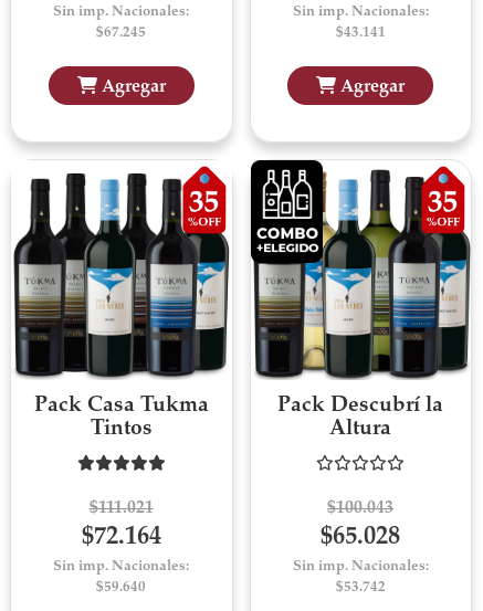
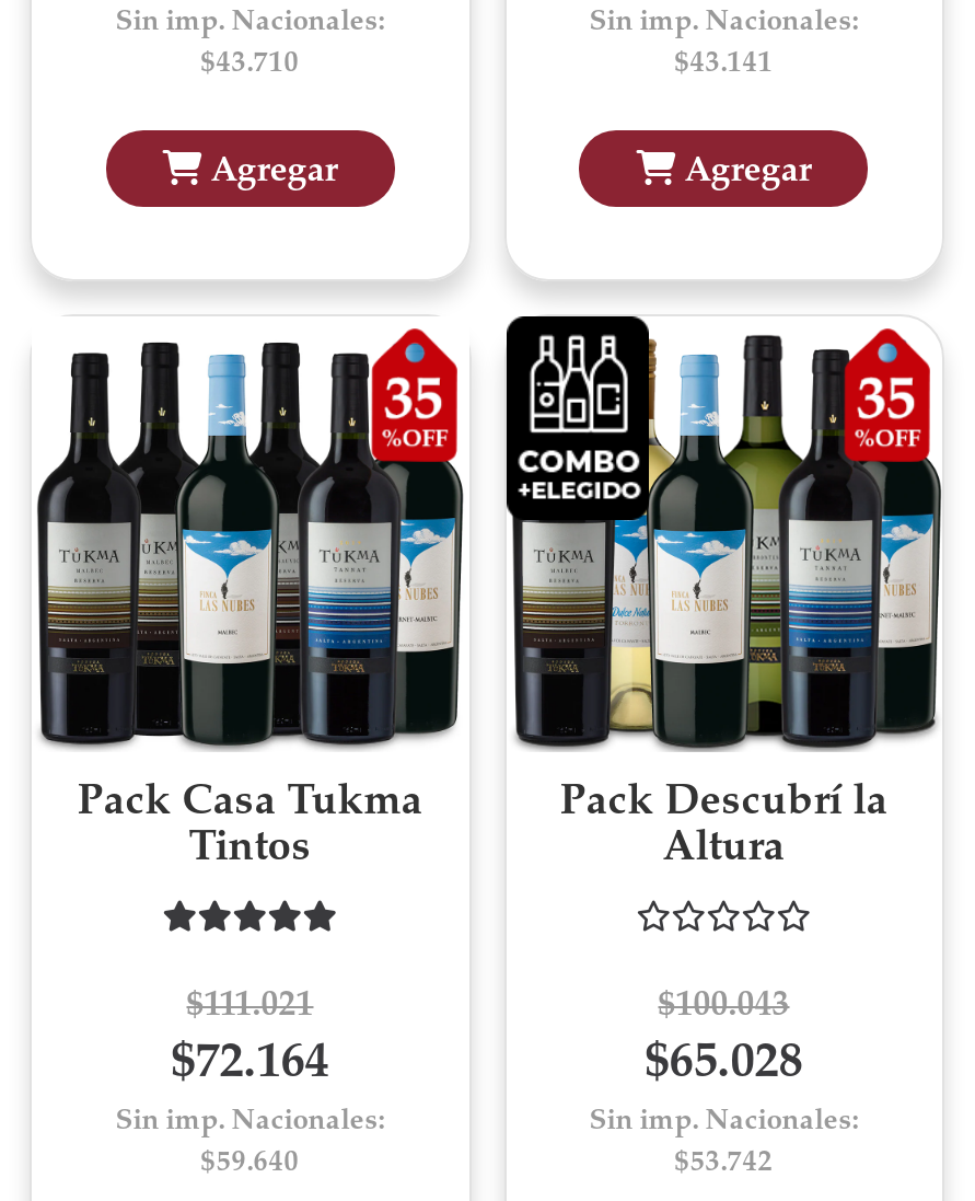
[96,26,146,41] $67.245 -> [201,51,299,79] $43.710

